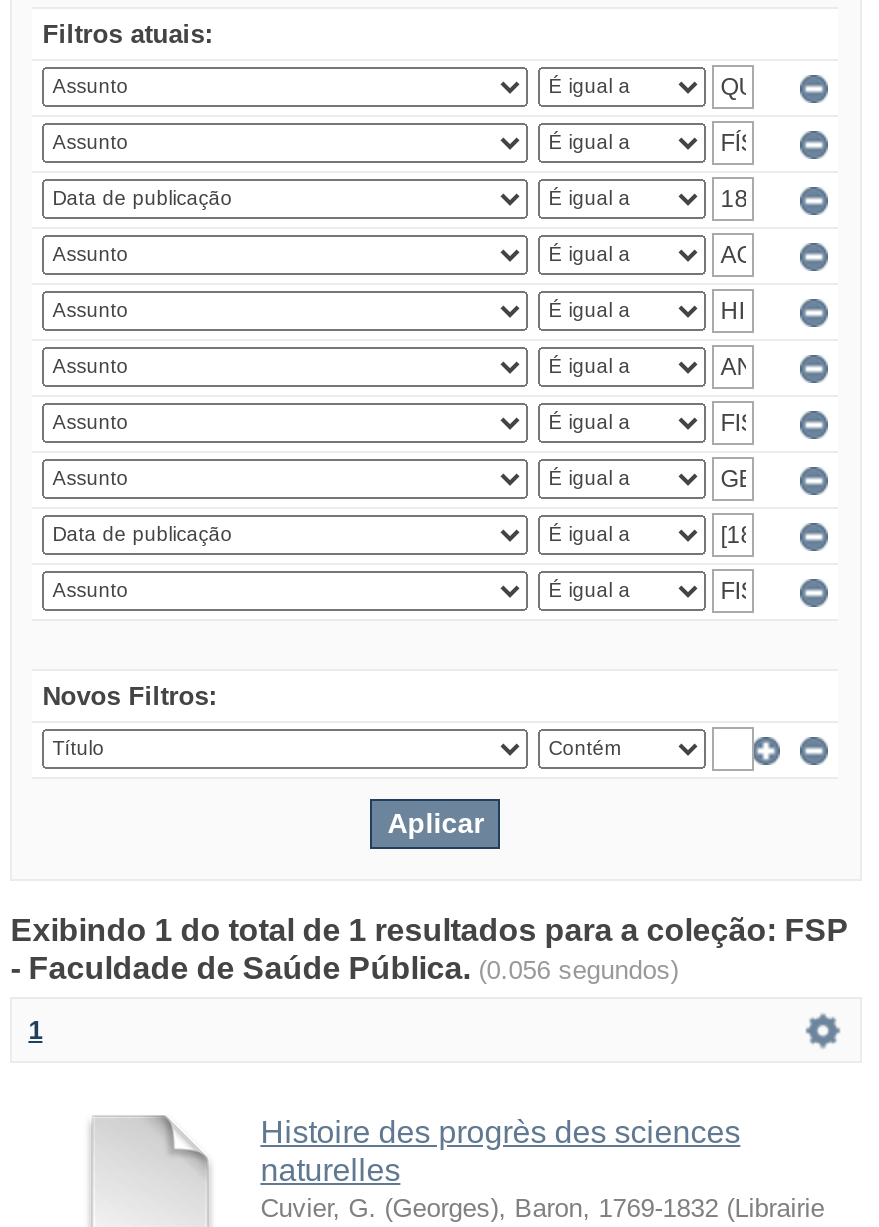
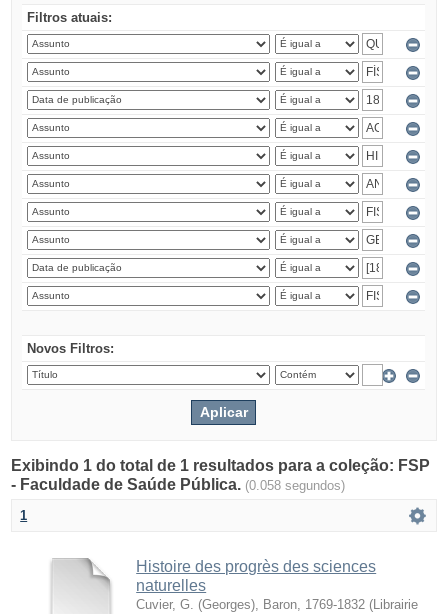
[10,951,678,985] - Faculdade de Saúde Pública. (0.056 segundos) -> [11,476,345,493] - Faculdade de Saúde Pública. (0.058 segundos)

